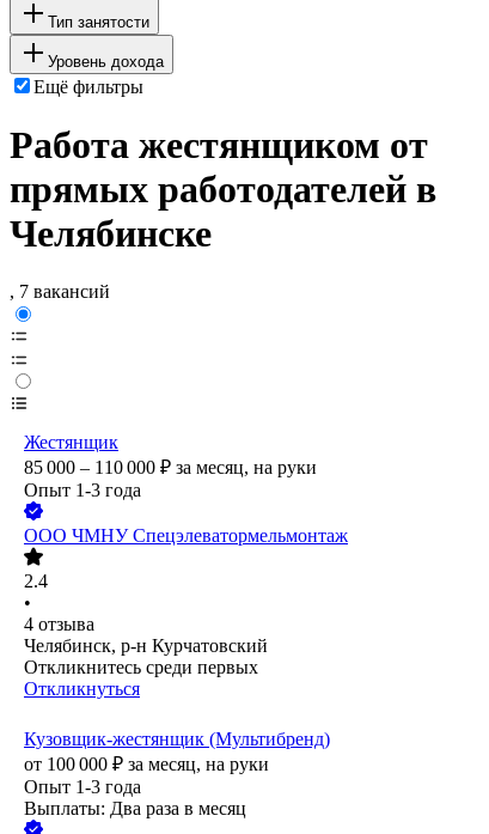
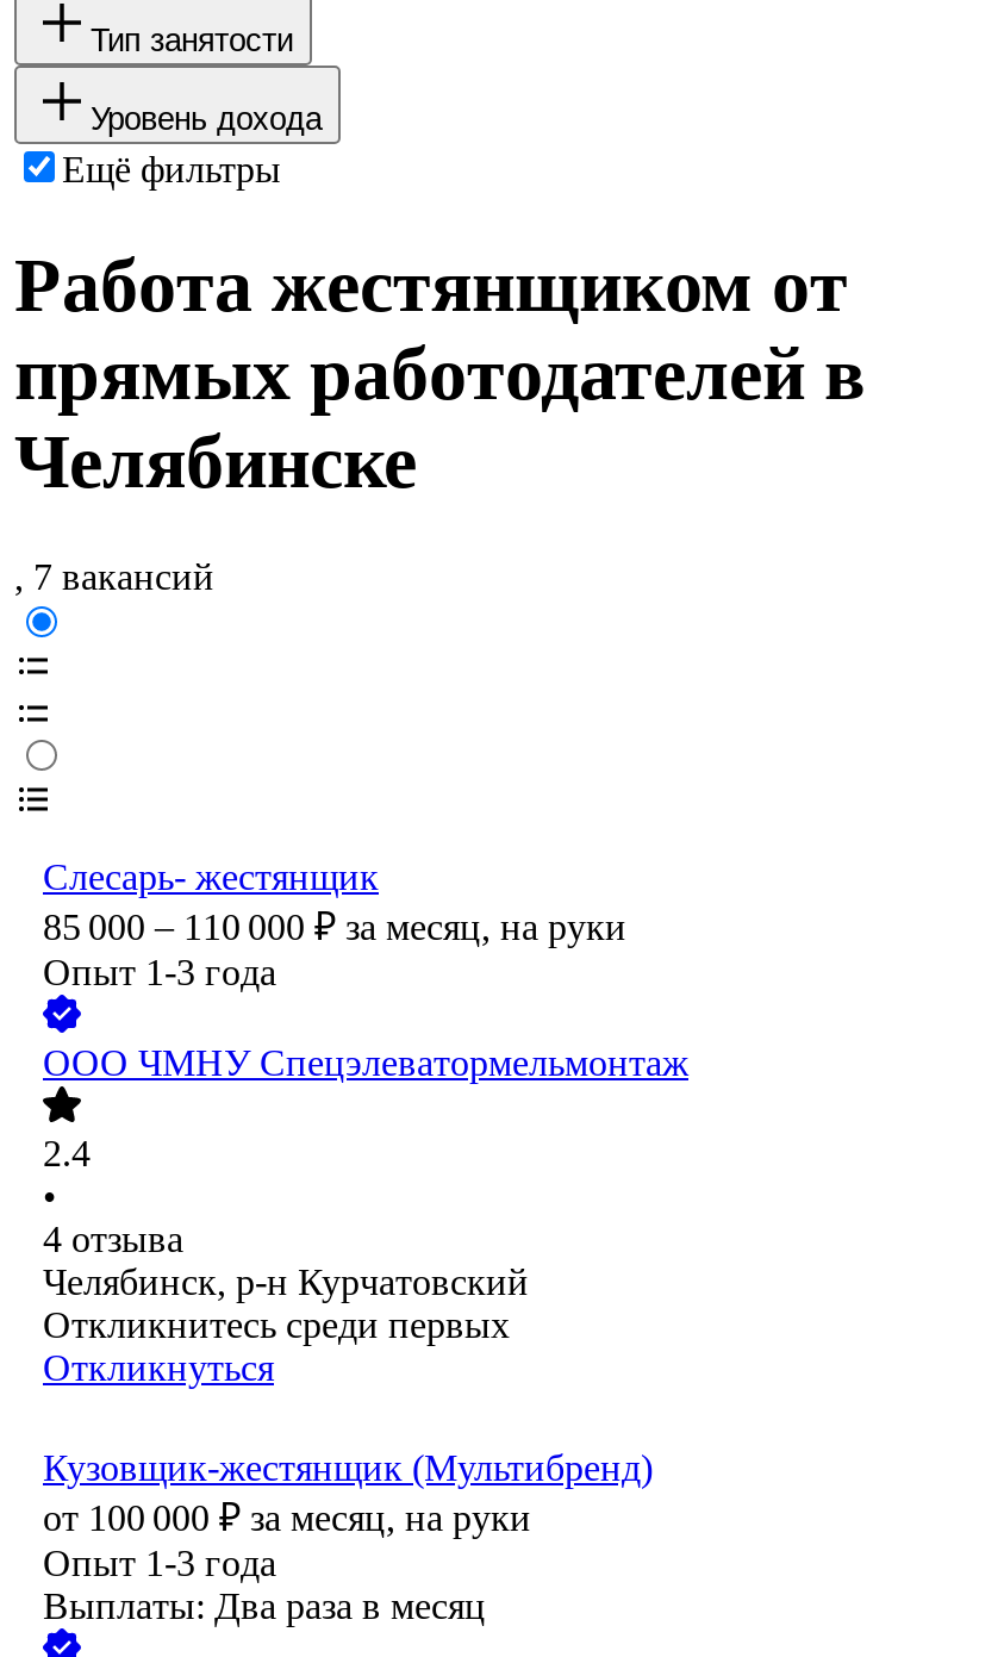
[24,433,118,453] Жестянщик -> [43,858,379,898] Слесарь- жестянщик

